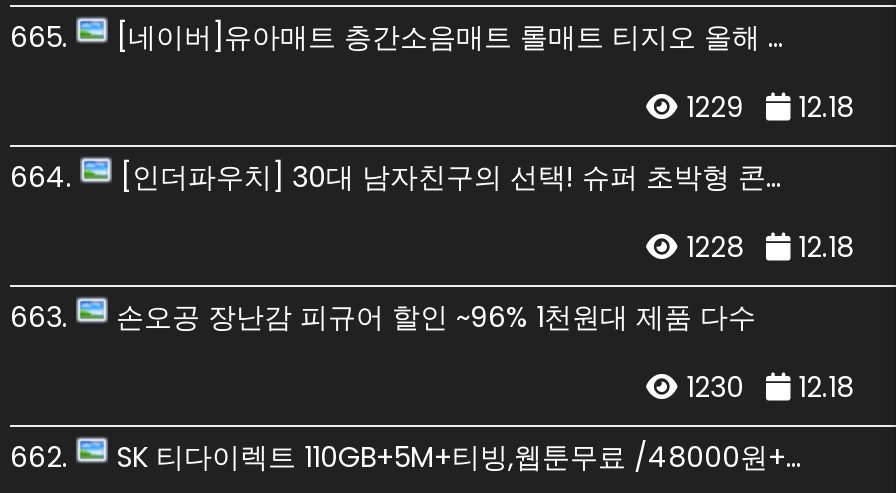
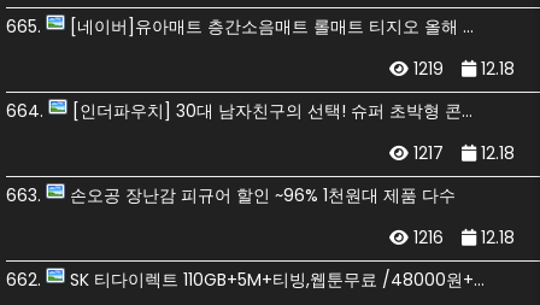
[678,86,854,126] 1229 12.18 -> [409,56,515,80] 1219 12.18
[678,226,854,266] 1228 12.18 -> [409,141,515,165] 1217 12.18
[678,366,854,406] 1230 12.18 -> [409,225,515,249] 1216 12.18

